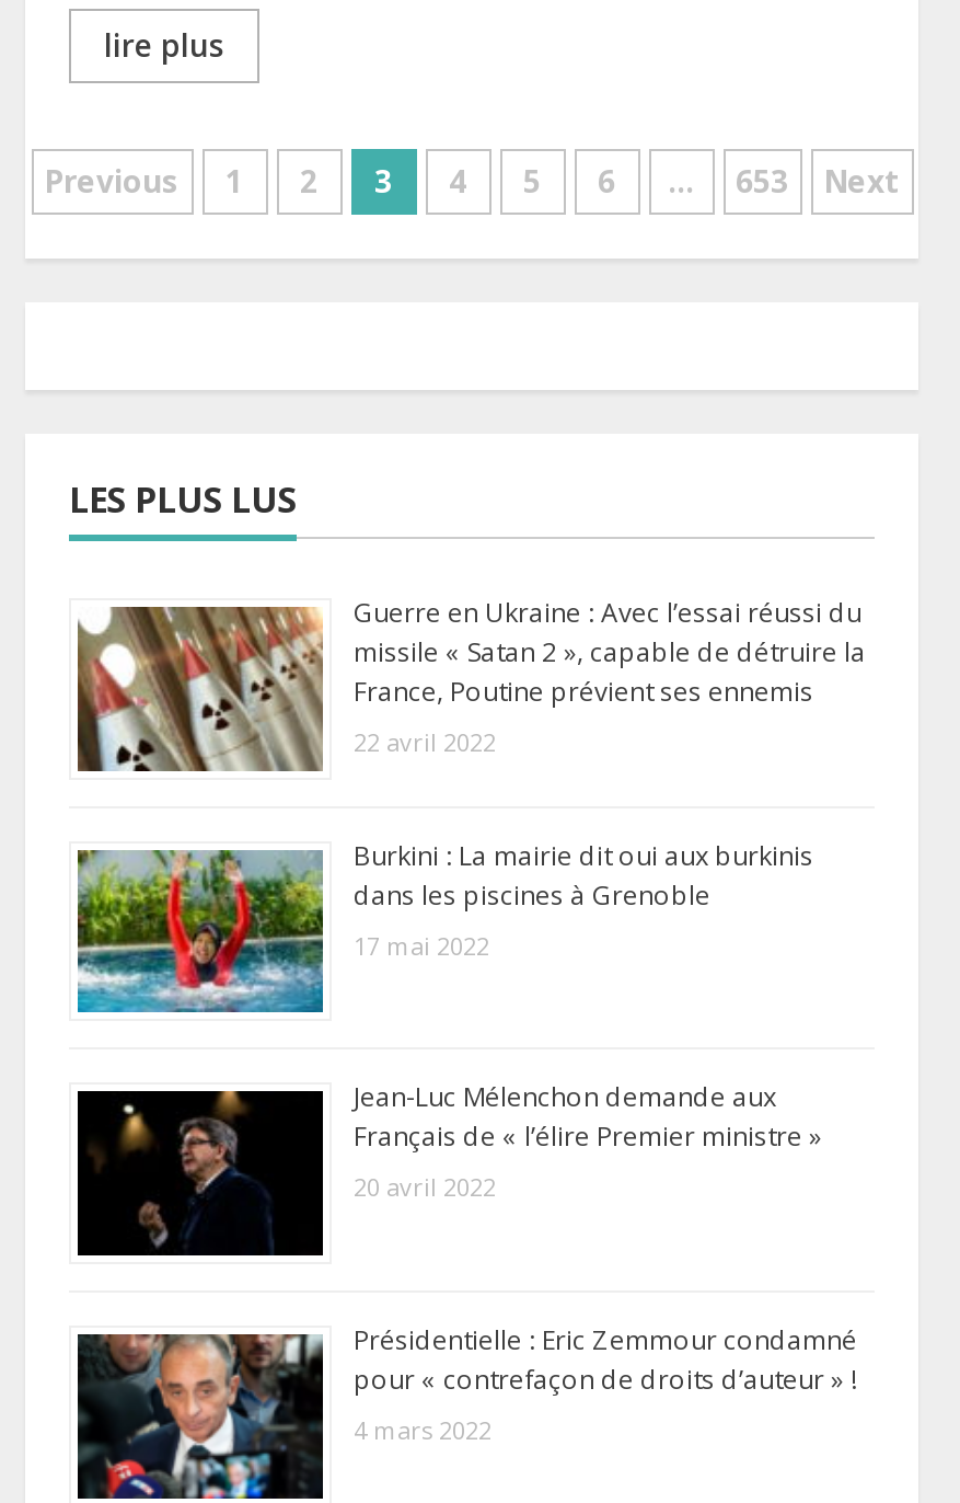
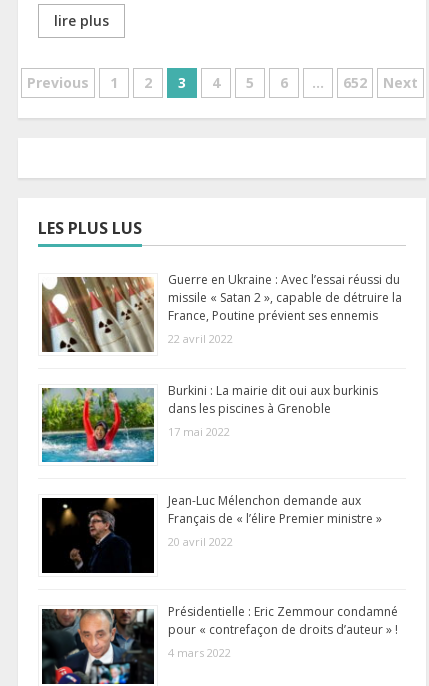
[736,160,788,202] 653 -> [342,73,366,92] 652

